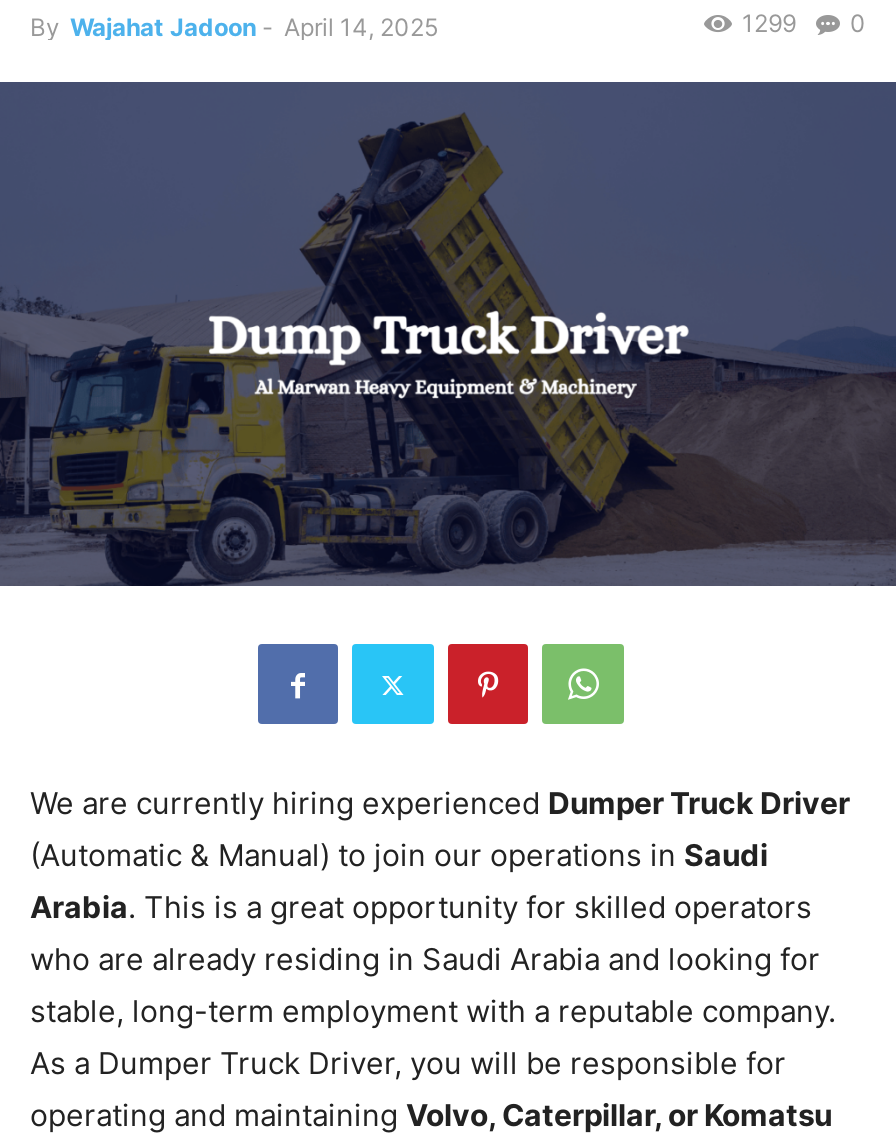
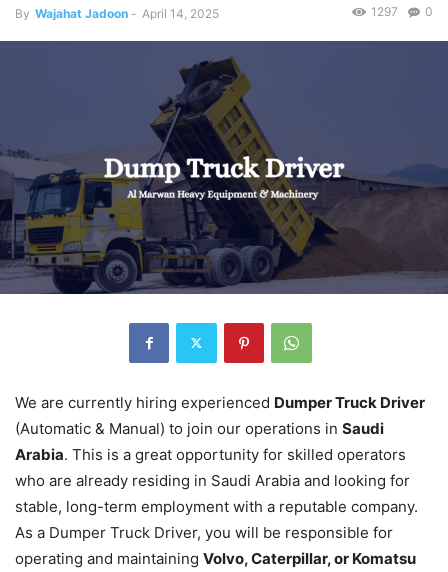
[742,8,866,38] 1299 0 -> [371,4,433,19] 1297 0

